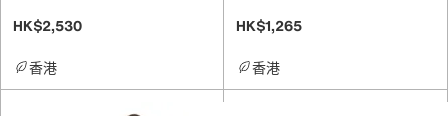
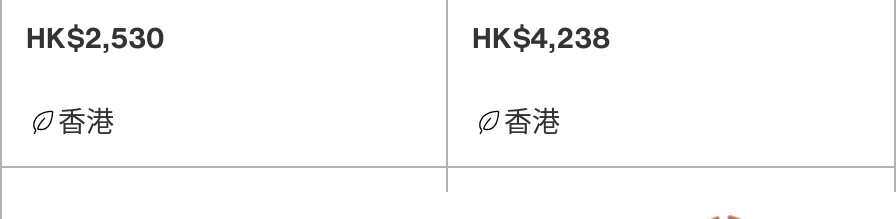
[236,15,302,36] HK$1,265 -> [472,17,610,59] HK$4,238

